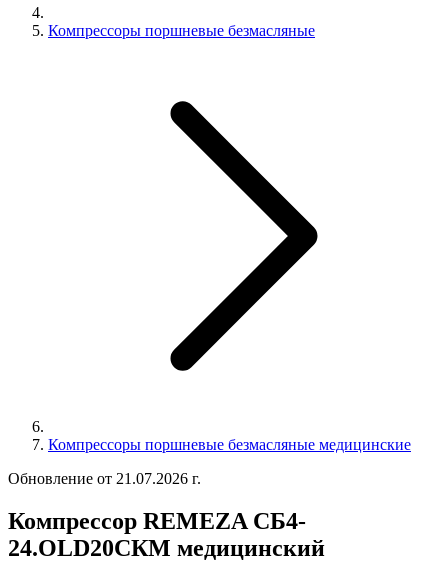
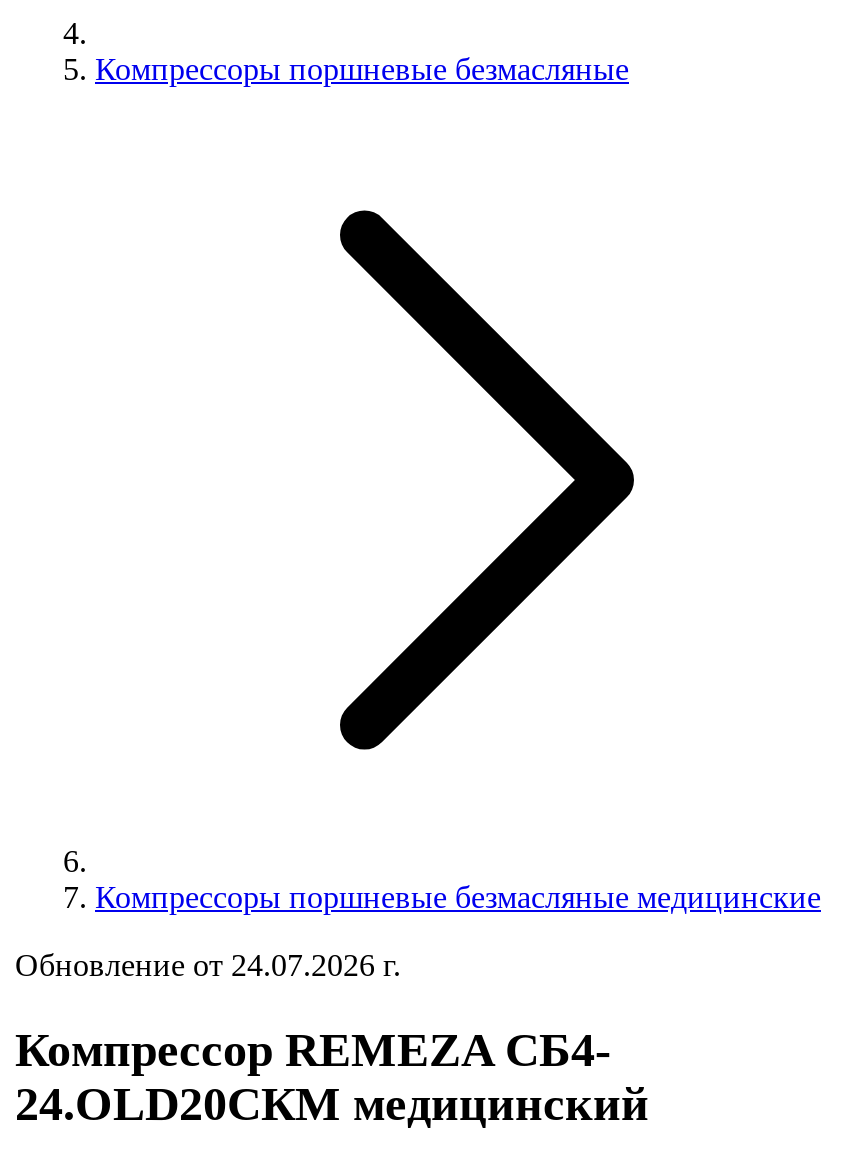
[8,470,201,487] Обновление от 21.07.2026 г. -> [15,948,401,982] Обновление от 24.07.2026 г.

